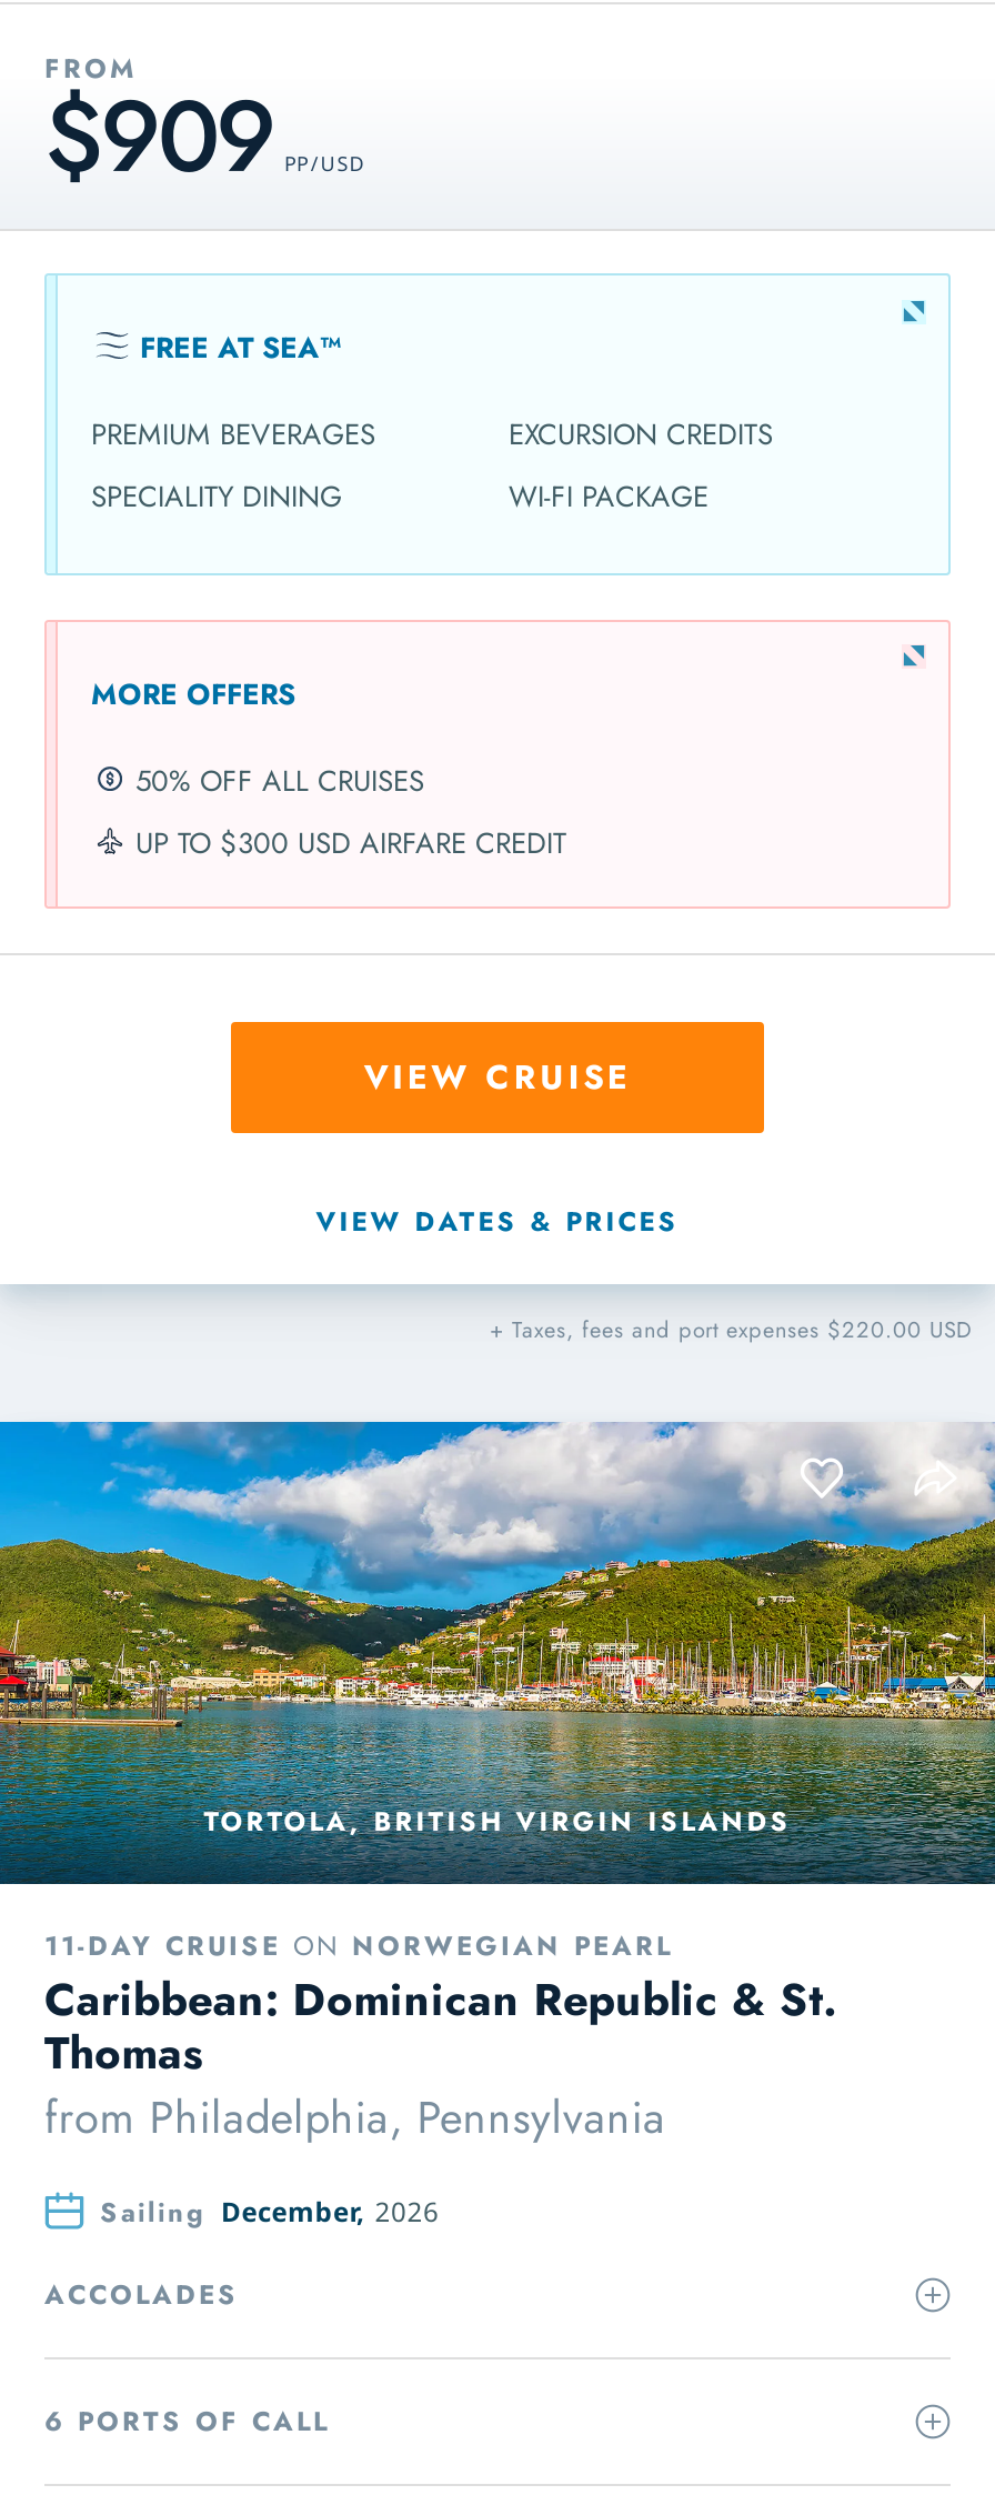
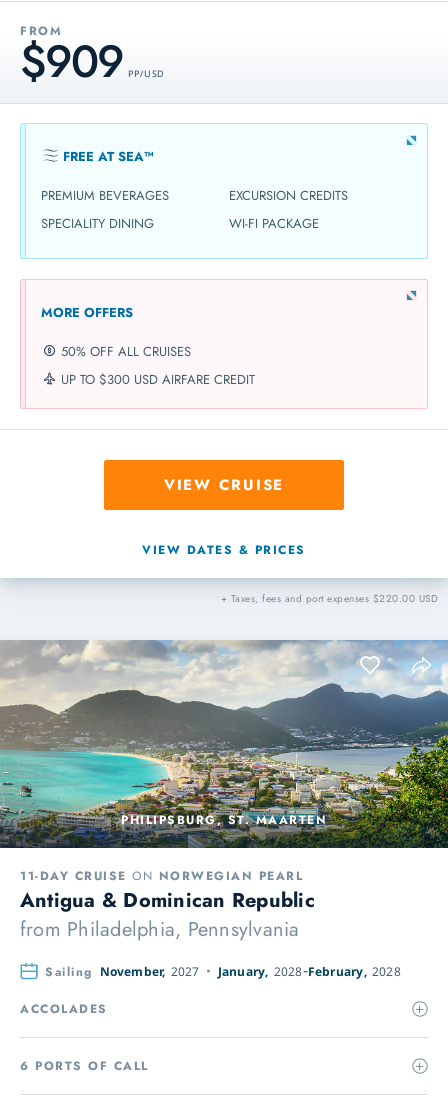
[7,1420,988,1884] [image] | TORTOLA, BRITISH VIRGIN ISLANDS -> [3,639,445,848] [image] | PHILIPSBURG, ST. MAARTEN
[44,1967,837,2085] Caribbean: Dominican Republic & St. | Thomas -> [20,885,315,914] Antigua & Dominican Republic
[100,2192,439,2232] Sailing December, 2026 -> [45,962,401,980] Sailing November, 2027 | January, 2028 February, 2028

